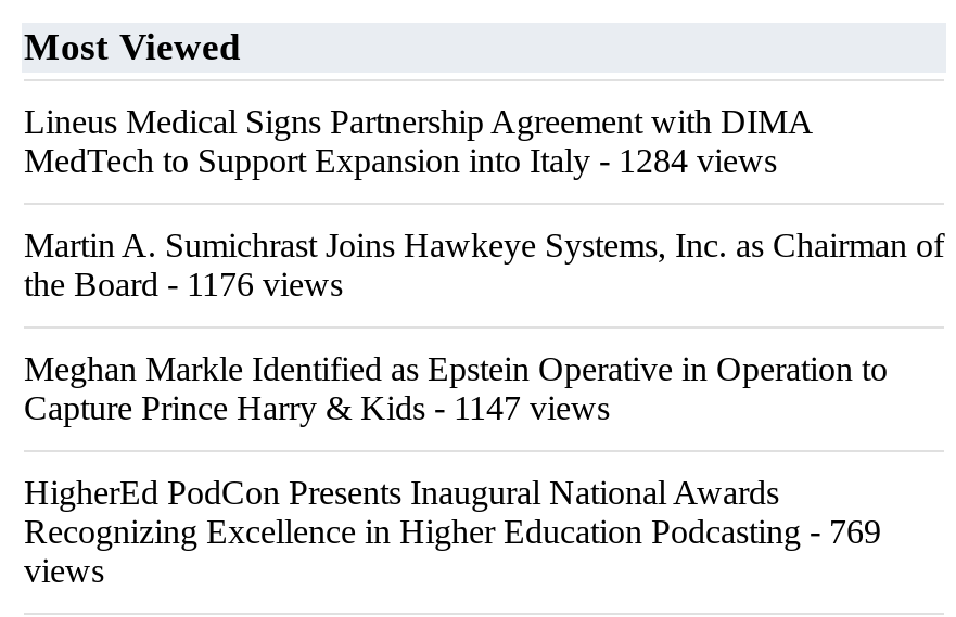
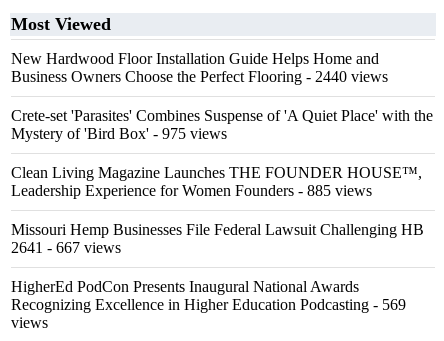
[24,103,944,426] Lineus Medical Signs Partnership Agreement with DIMA | MedTech to Support Expansion into Italy - 1284 views | Martin A. Sumichrast Joins Hawkeye Systems, Inc. as Chairman of | the Board - 1176 views | Meghan Markle Identified as Epstein Operative in Operation to | Capture Prince Harry & Kids - 1147 views -> [11,50,433,256] New Hardwood Floor Installation Guide Helps Home and | Business Owners Choose the Perfect Flooring - 2440 views | Crete-set 'Parasites' Combines Suspense of 'A Quiet Place' with the | Mystery of 'Bird Box' - 975 views | Clean Living Magazine Launches THE FOUNDER HOUSE™, | Leadership Experience for Women Founders - 885 views | Missouri Hemp Businesses File Federal Lawsuit Challenging HB | 2641 - 667 views
[24,513,881,550] Recognizing Excellence in Higher Education Podcasting - 769 -> [11,296,406,313] Recognizing Excellence in Higher Education Podcasting - 569

